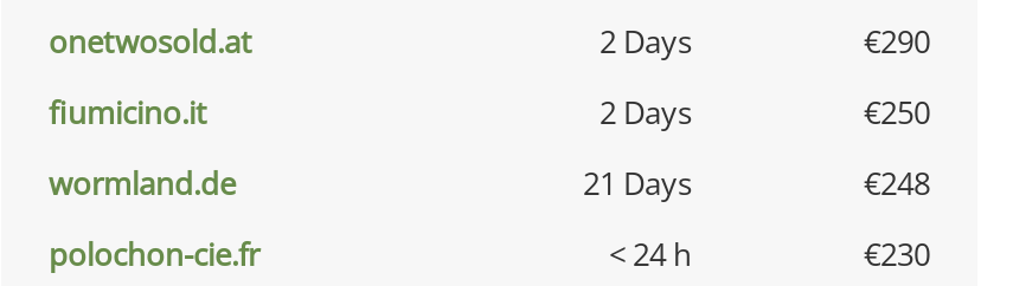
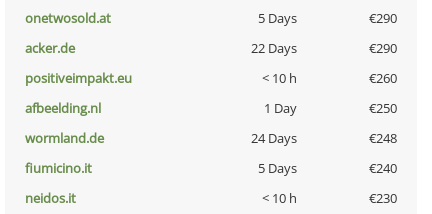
[600,19,692,61] 2 Days -> [257,8,296,26] 5 Days
[49,90,692,132] fiumicino.it | 2 Days -> [25,38,397,116] acker.de | 22 Days | €290 | positiveimpakt.eu | < 10 h | €260 | afbeelding.nl | 1 Day
[583,161,692,203] 21 Days -> [250,128,296,146] 24 Days
[49,232,692,274] polochon-cie.fr | < 24 h -> [25,158,397,206] fiumicino.it | 5 Days | €240 | neidos.it | < 10 h

